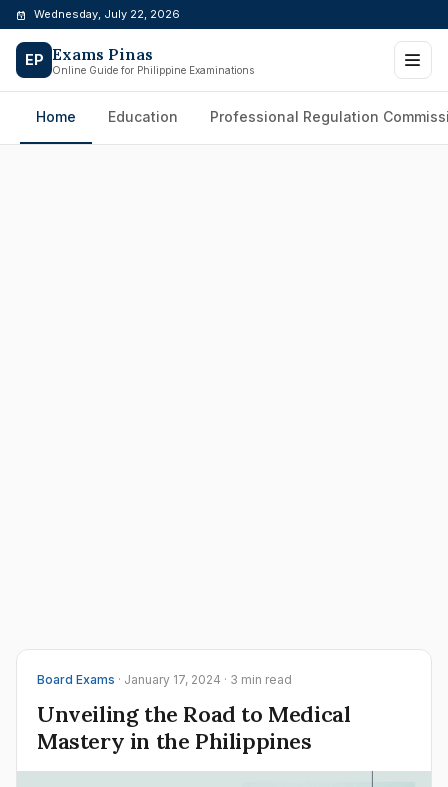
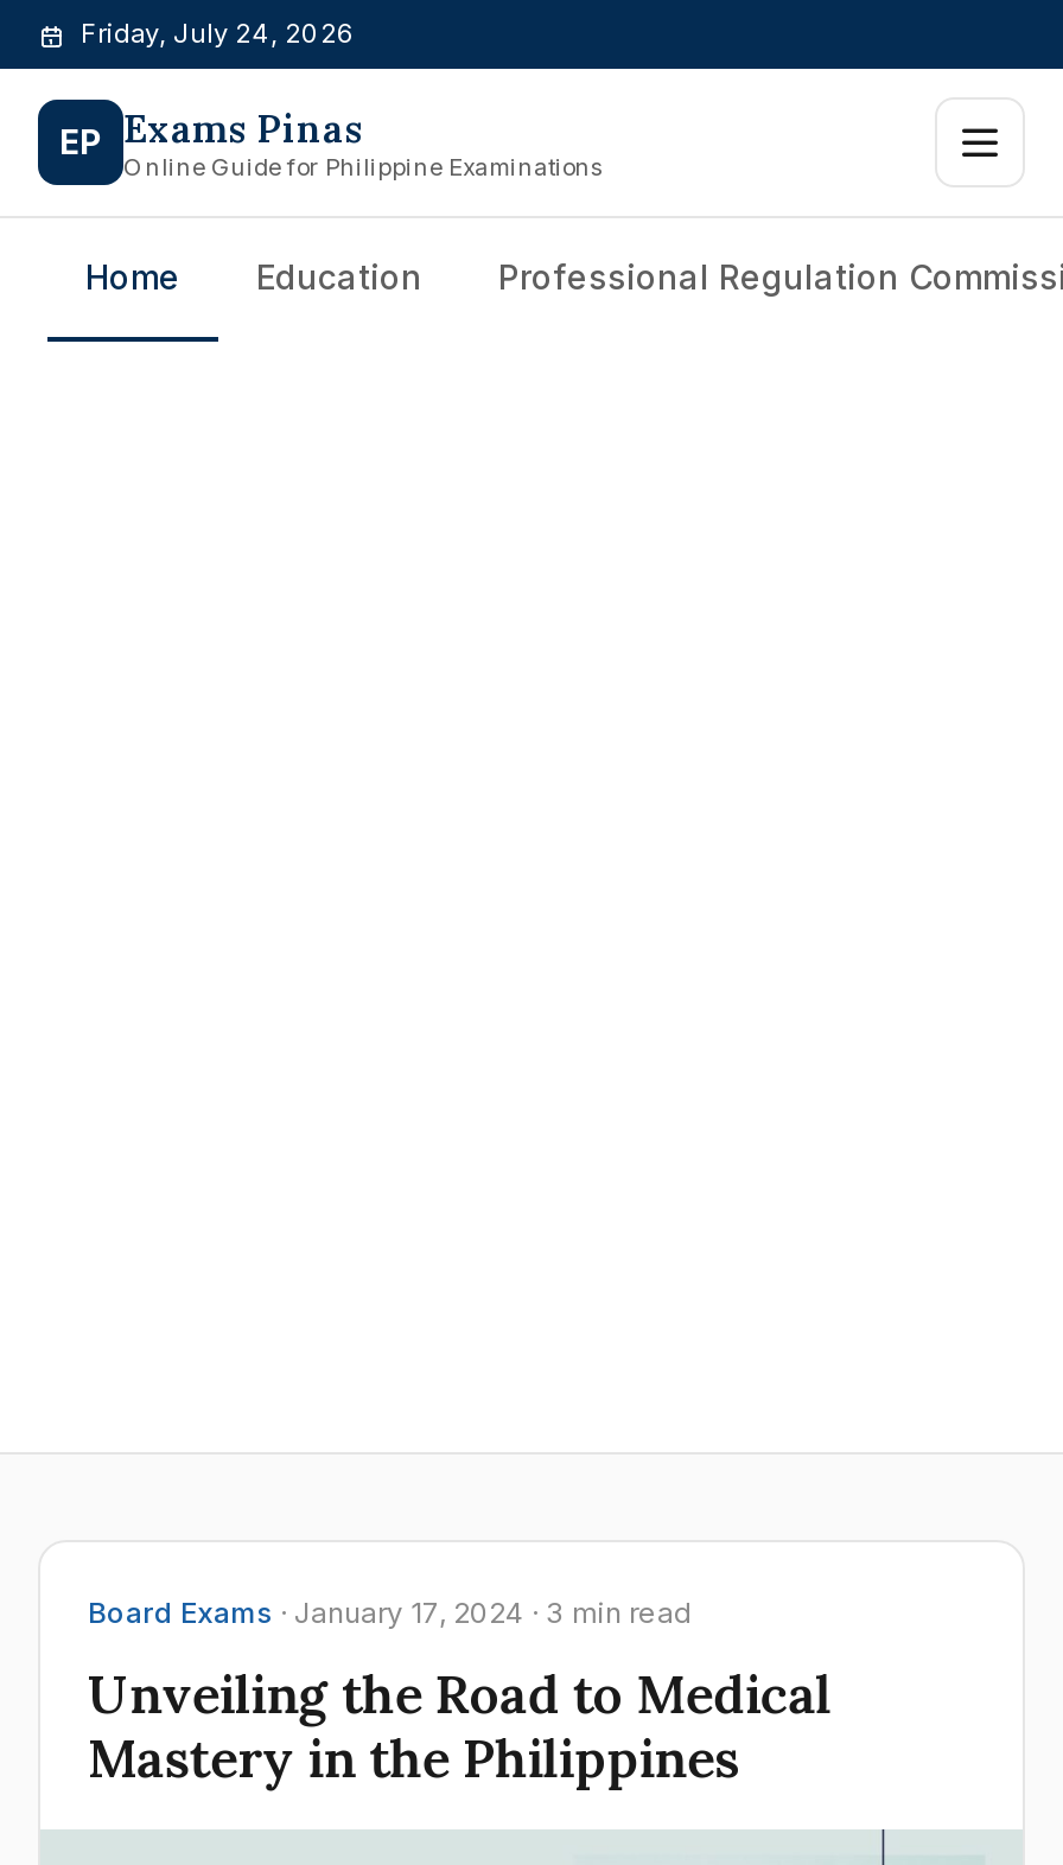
[31,7,180,21] Wednesday, July 22, 2026 -> [74,17,356,50] Friday, July 24, 2026

